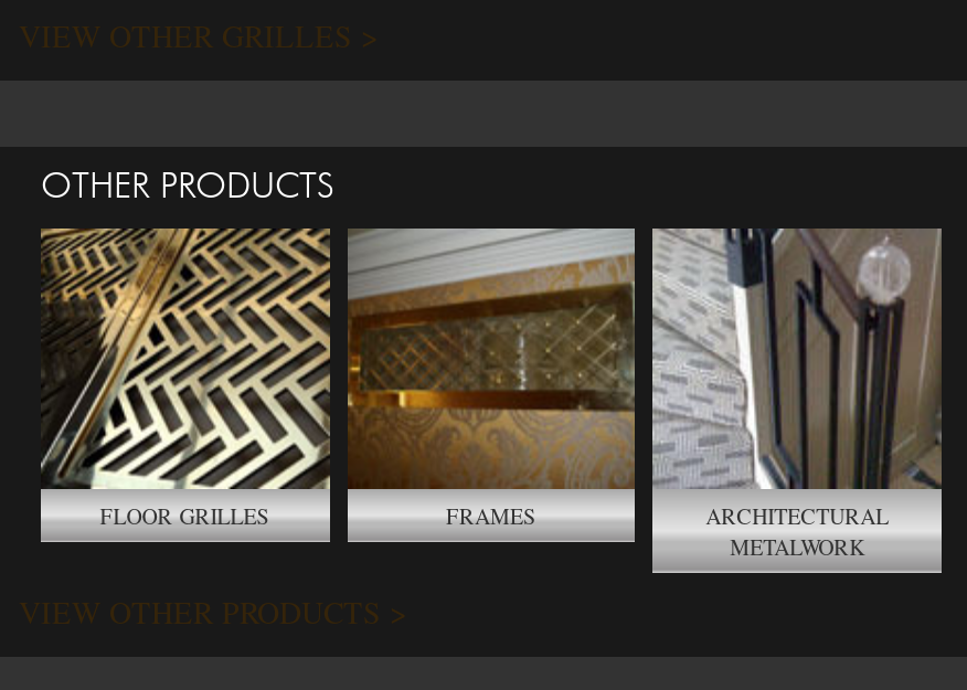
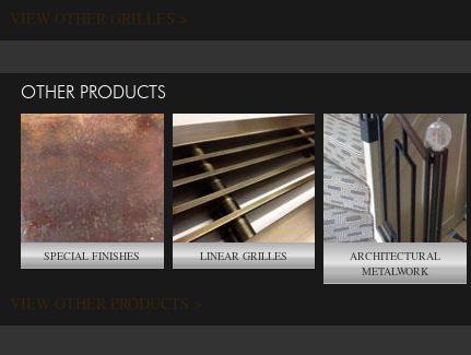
[41,226,536,531] [image] | FLOOR GRILLES | FRAMES -> [20,113,287,263] [image] | SPECIAL FINISHES | LINEAR GRILLES
[346,226,637,491] [image] -> [172,113,316,242] [image]

